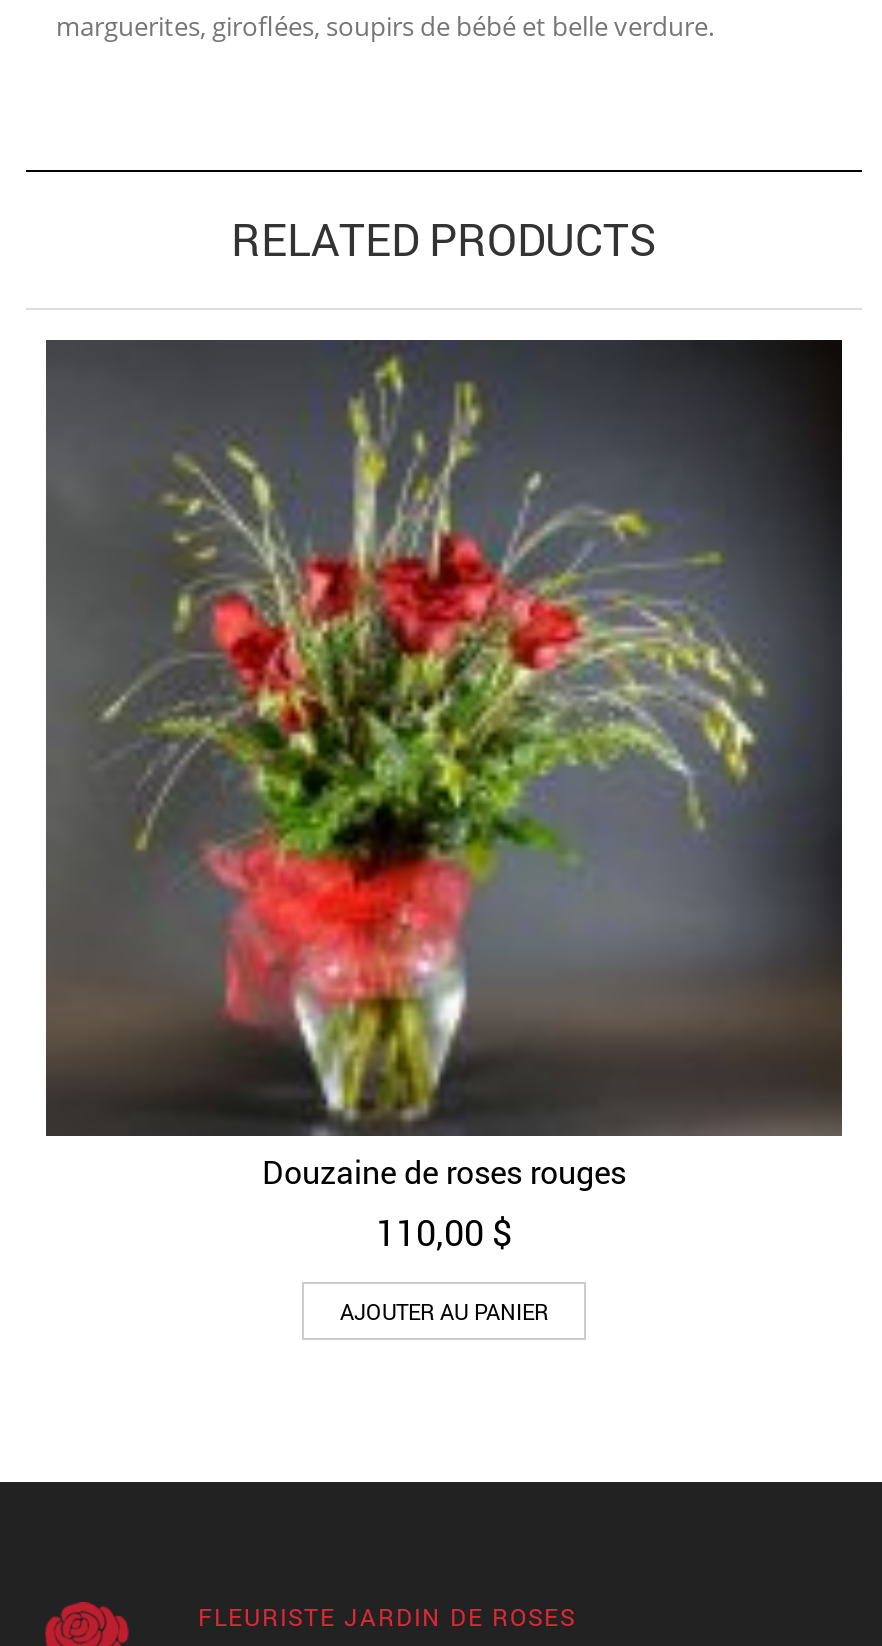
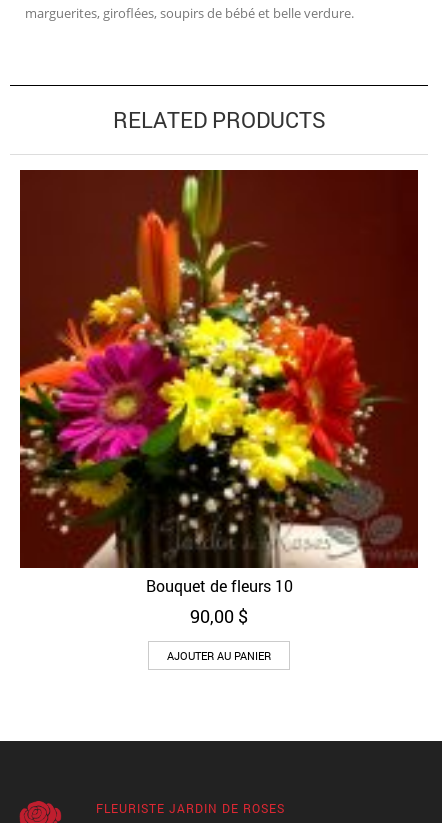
[44,340,842,1192] [image] | Douzaine de roses rouges -> [19,170,418,596] [image] | Bouquet de fleurs 10
[376,1208,512,1256] 110,00 $ -> [190,604,248,628] 90,00 $

